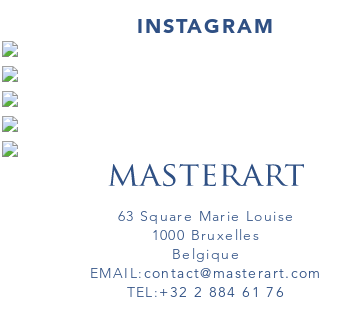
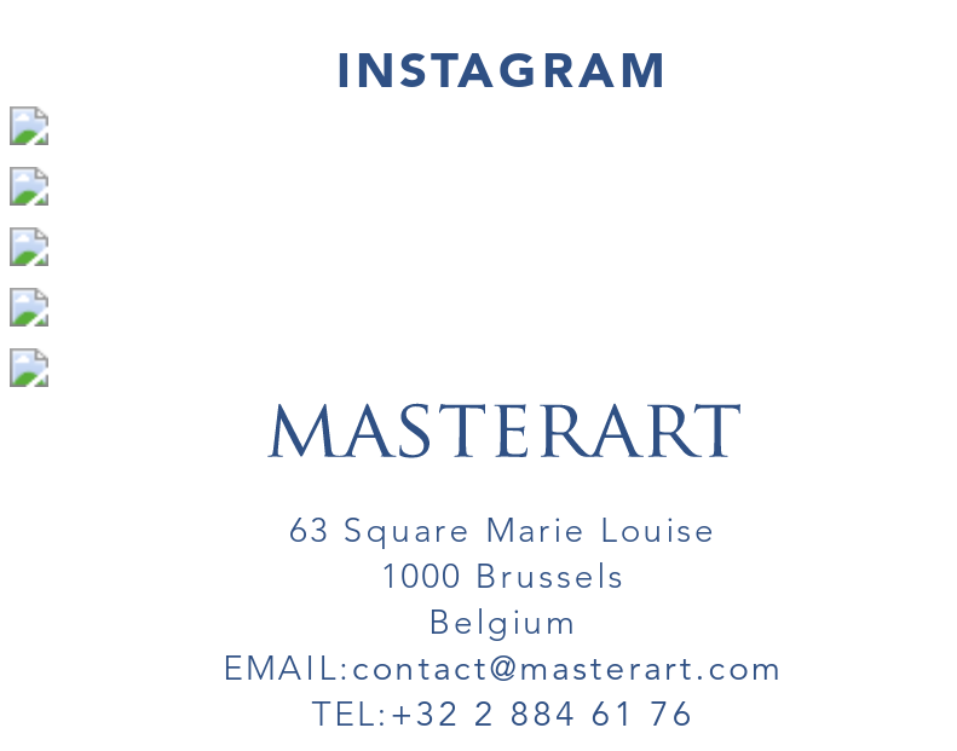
[152,226,260,263] 1000 Bruxelles | Belgique -> [381,554,626,643] 1000 Brussels | Belgium

